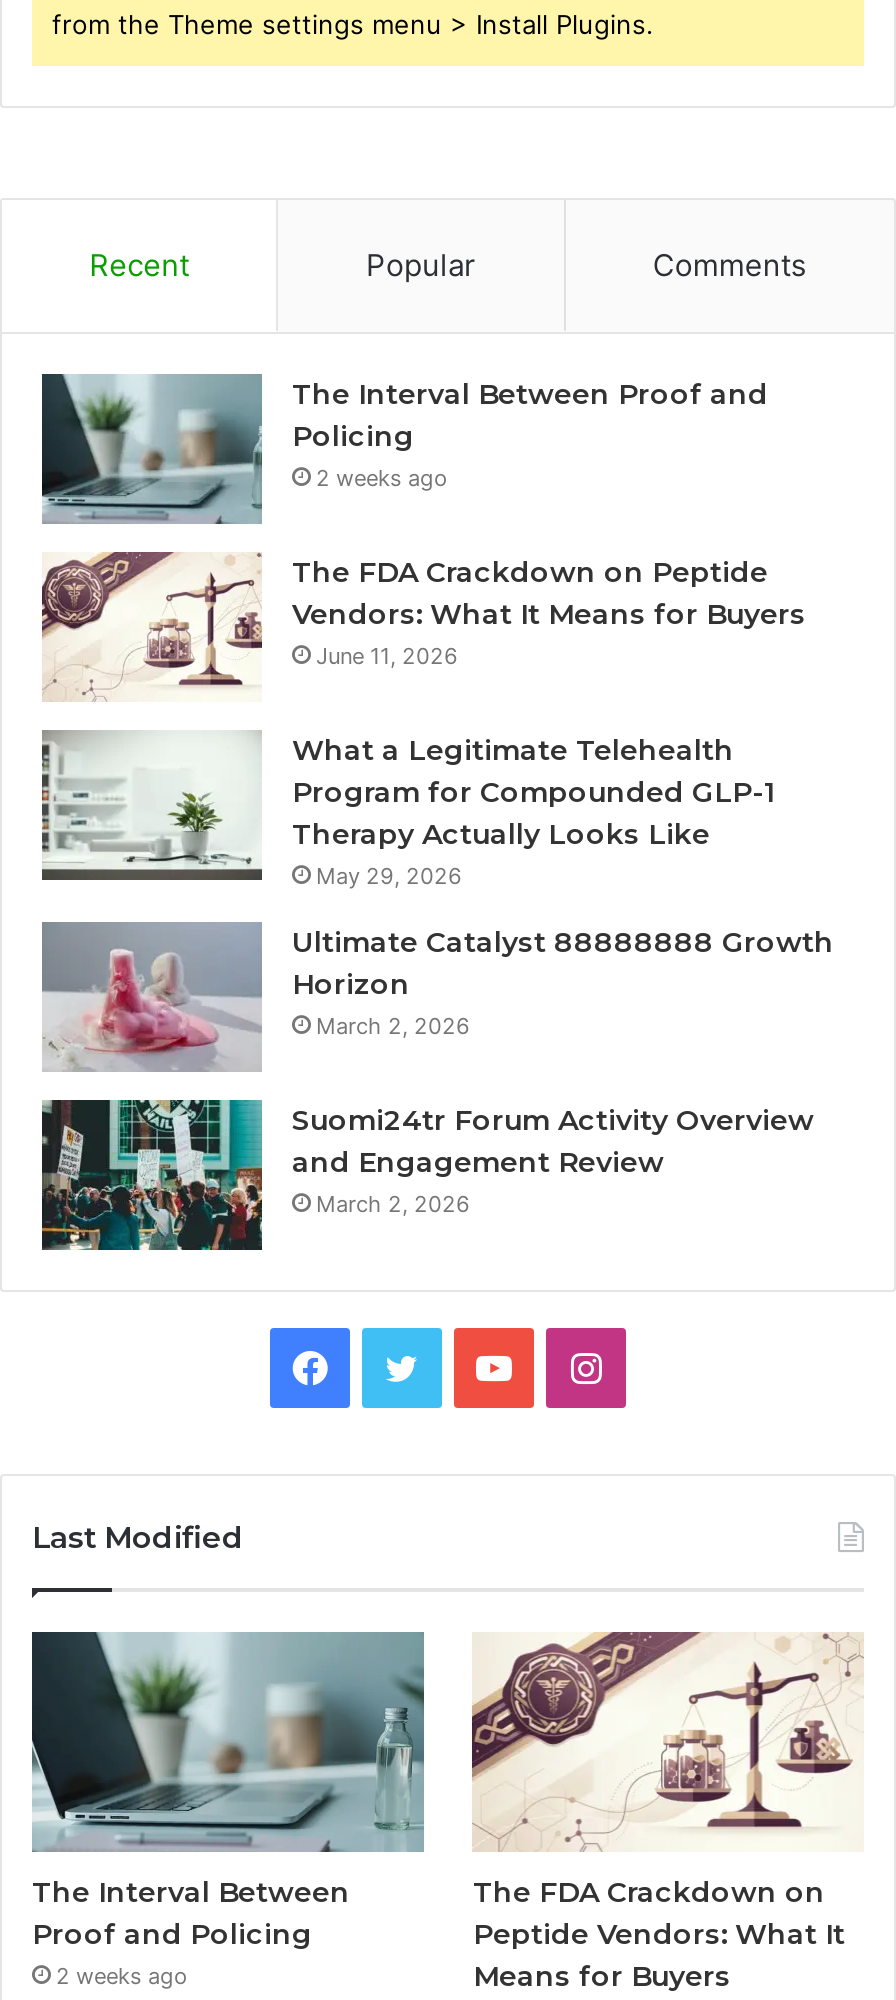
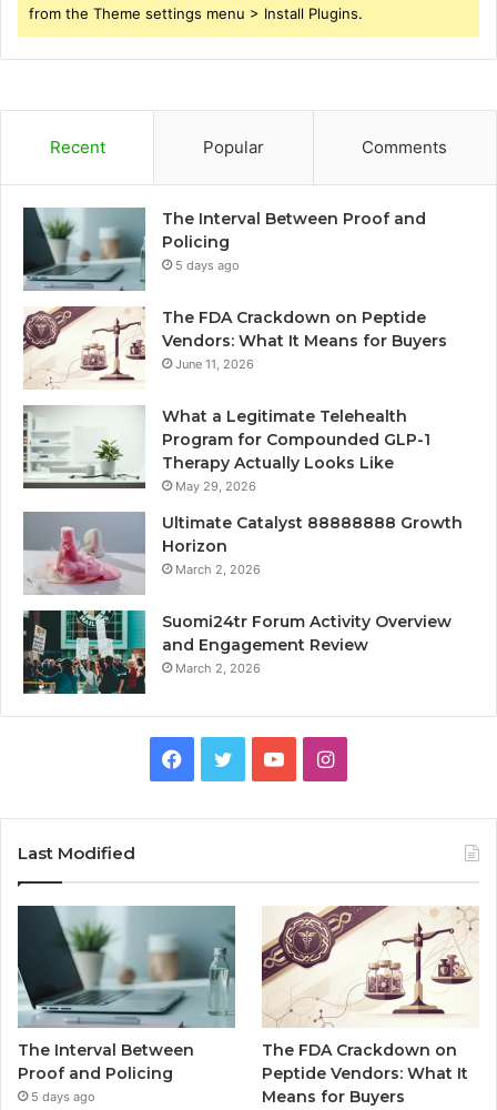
[316,463,448,491] 2 weeks ago -> [175,257,240,273] 5 days ago
[56,1961,188,1989] 2 weeks ago -> [31,1089,95,1104] 5 days ago

